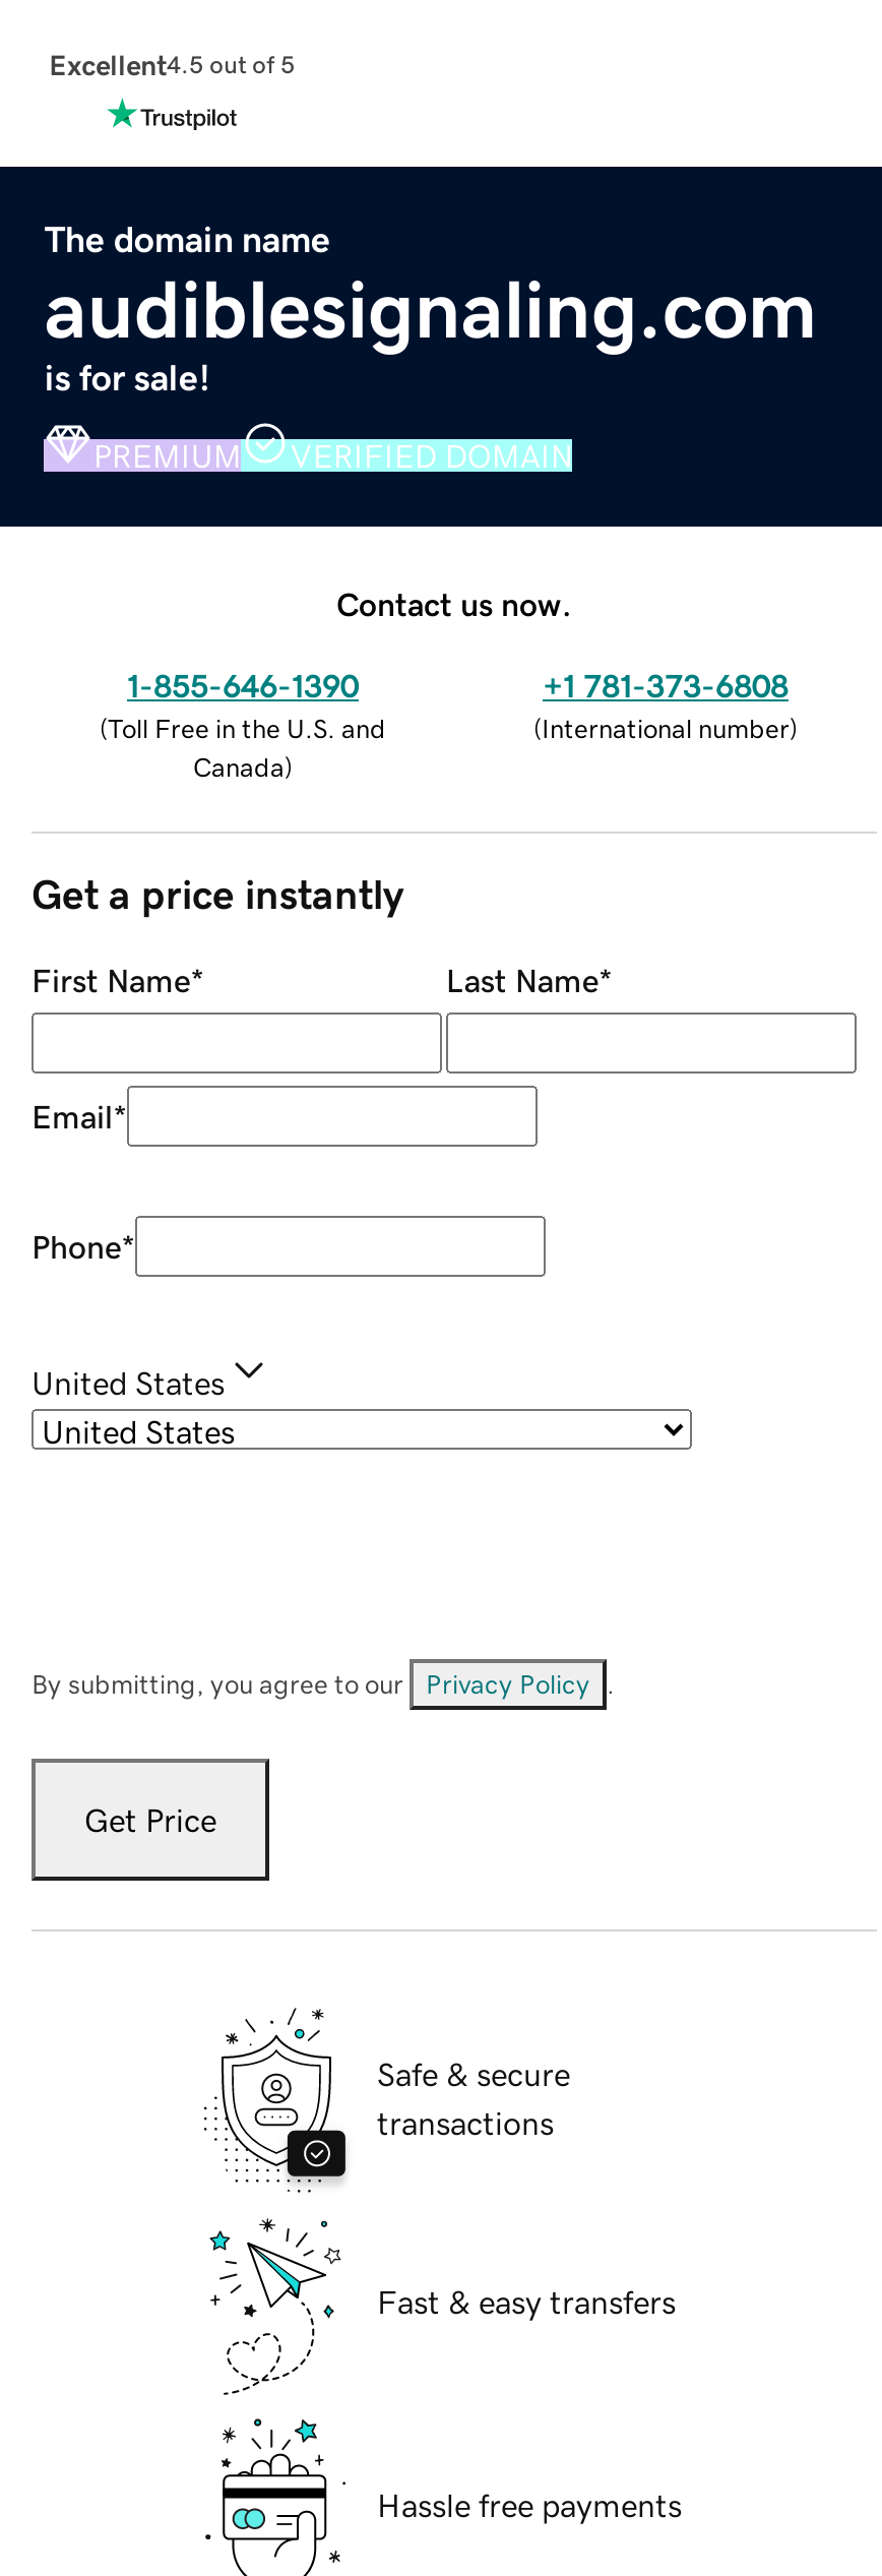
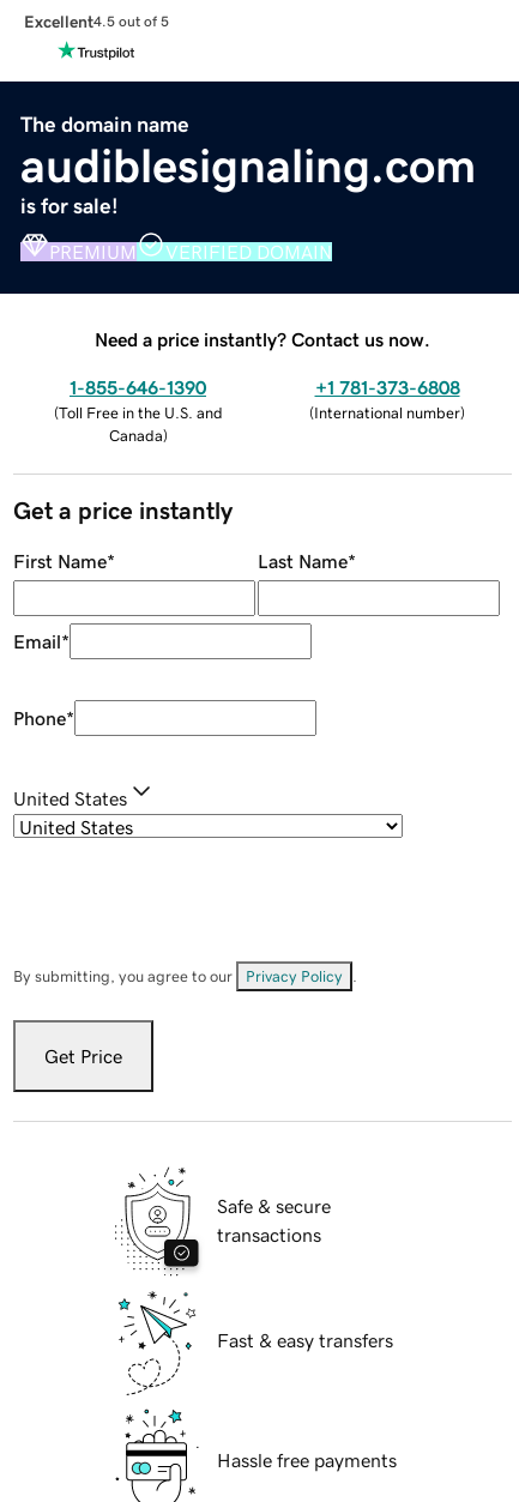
[336,587,572,619] Contact us now. -> [95,329,430,348] Need a price instantly? Contact us now.

